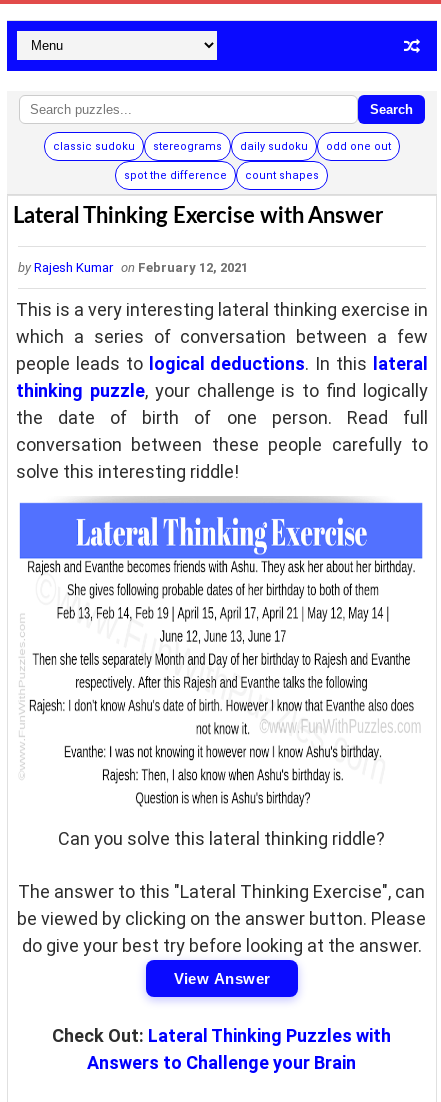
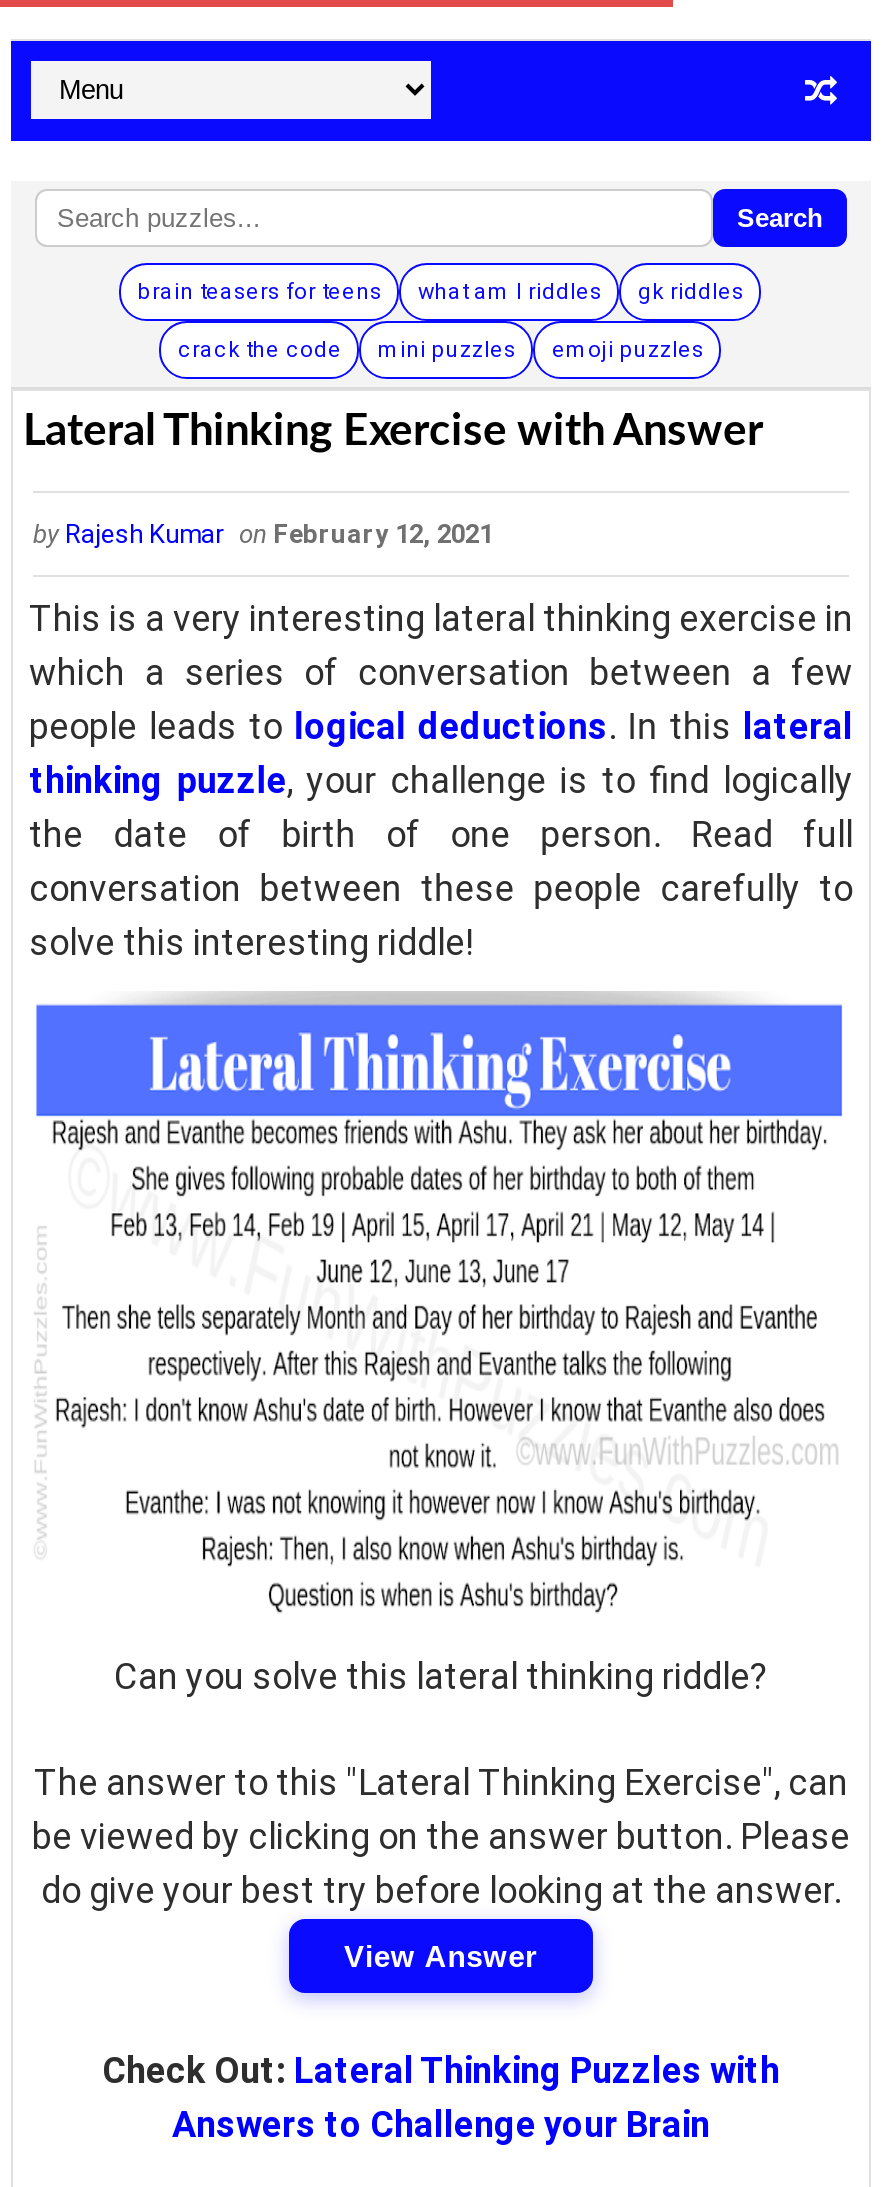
[53,140,391,153] classic sudoku | stereograms | daily sudoku | odd one out -> [138,279,744,305] brain teasers for teens | what am I riddles | gk riddles
[124,169,319,182] spot the difference | count shapes -> [178,337,704,363] crack the code | mini puzzles | emoji puzzles

